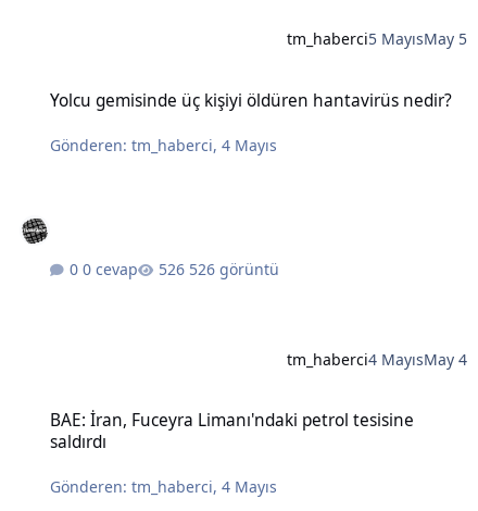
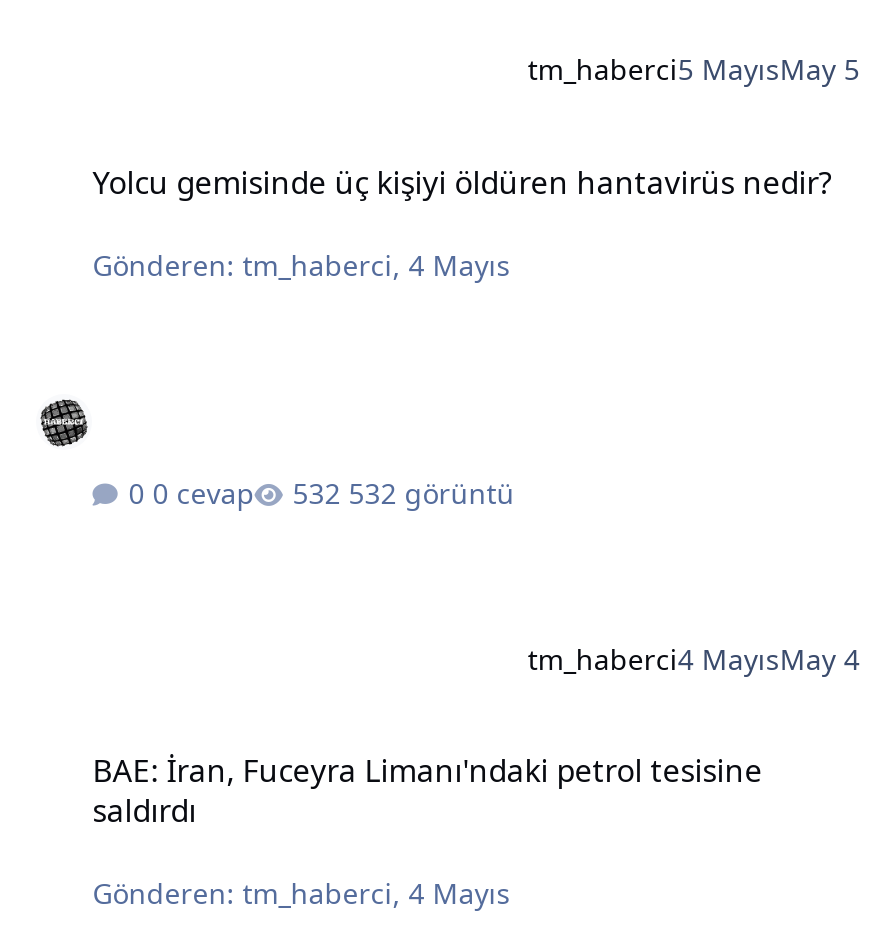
[189,259,279,279] 526 görüntü -> [348,474,514,512] 532 görüntü

